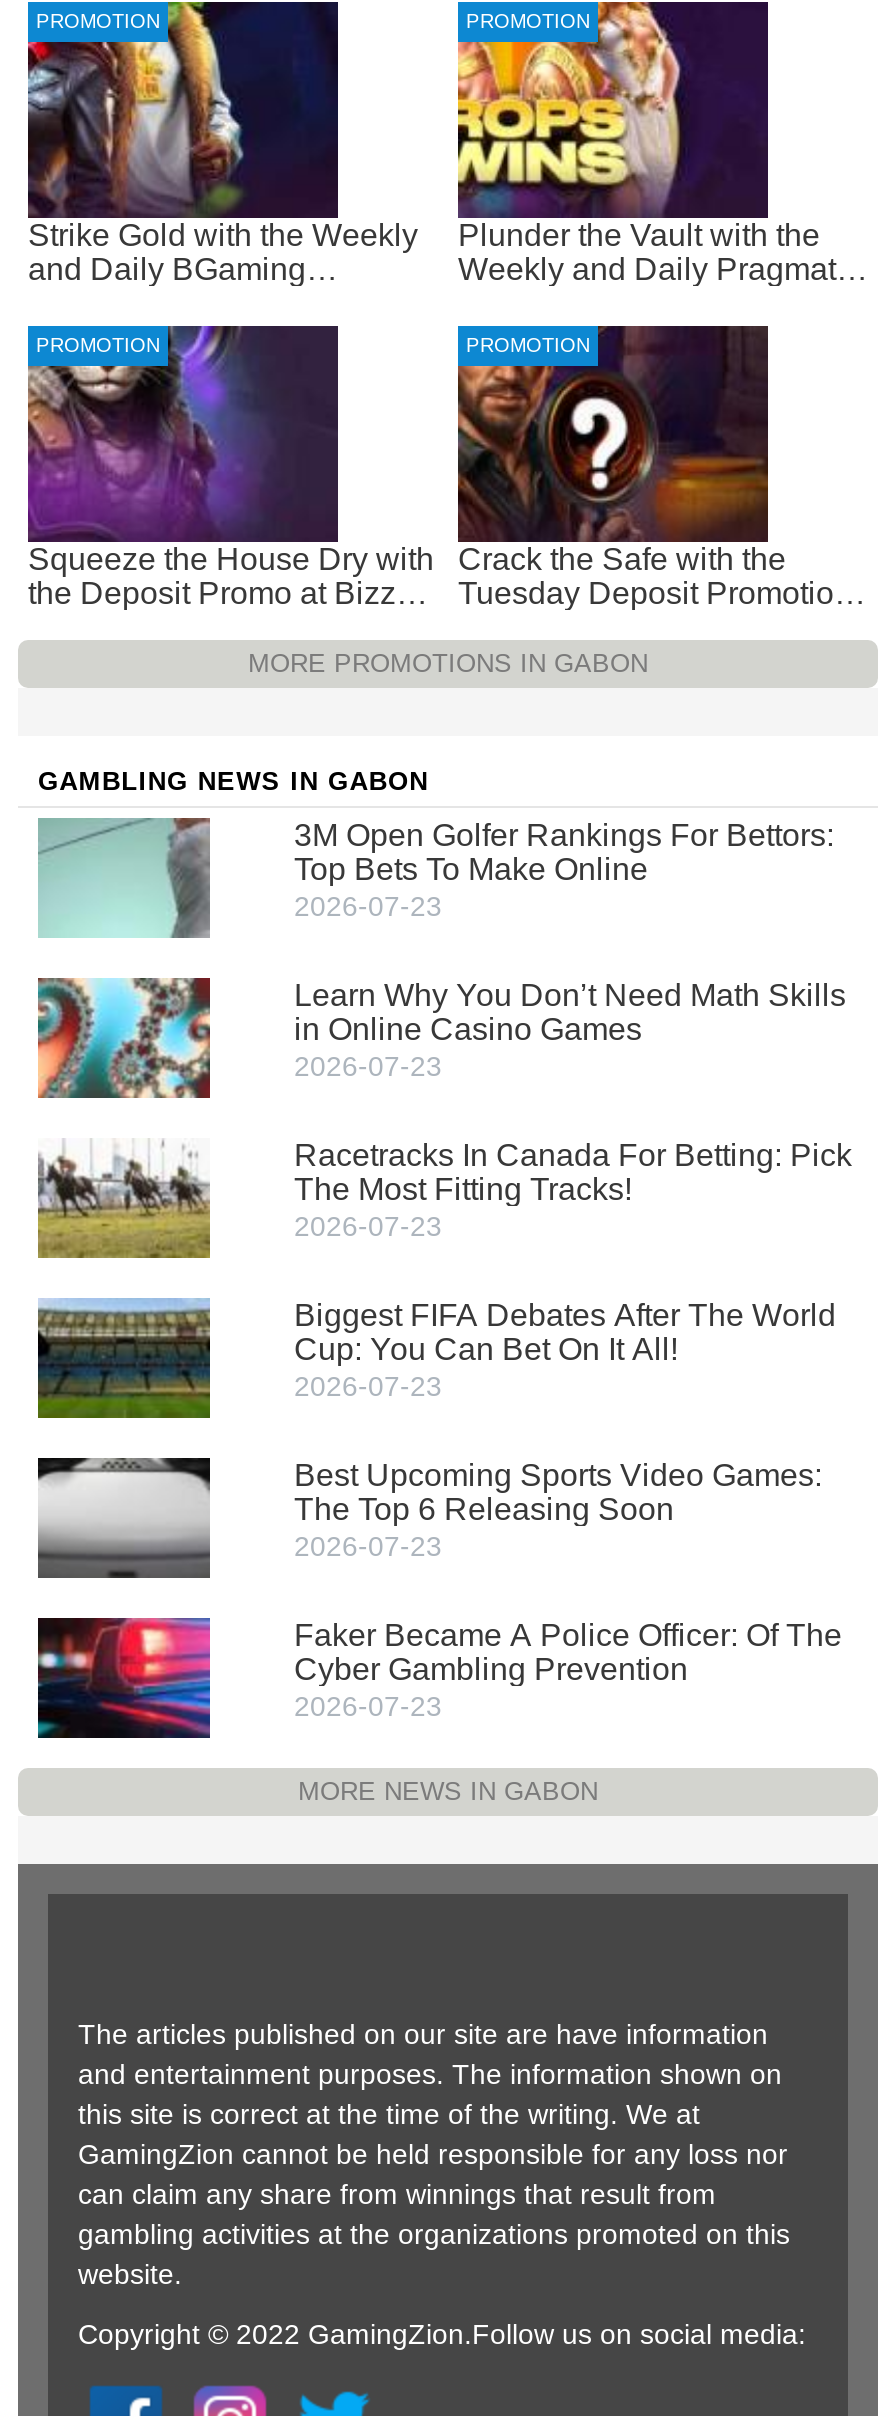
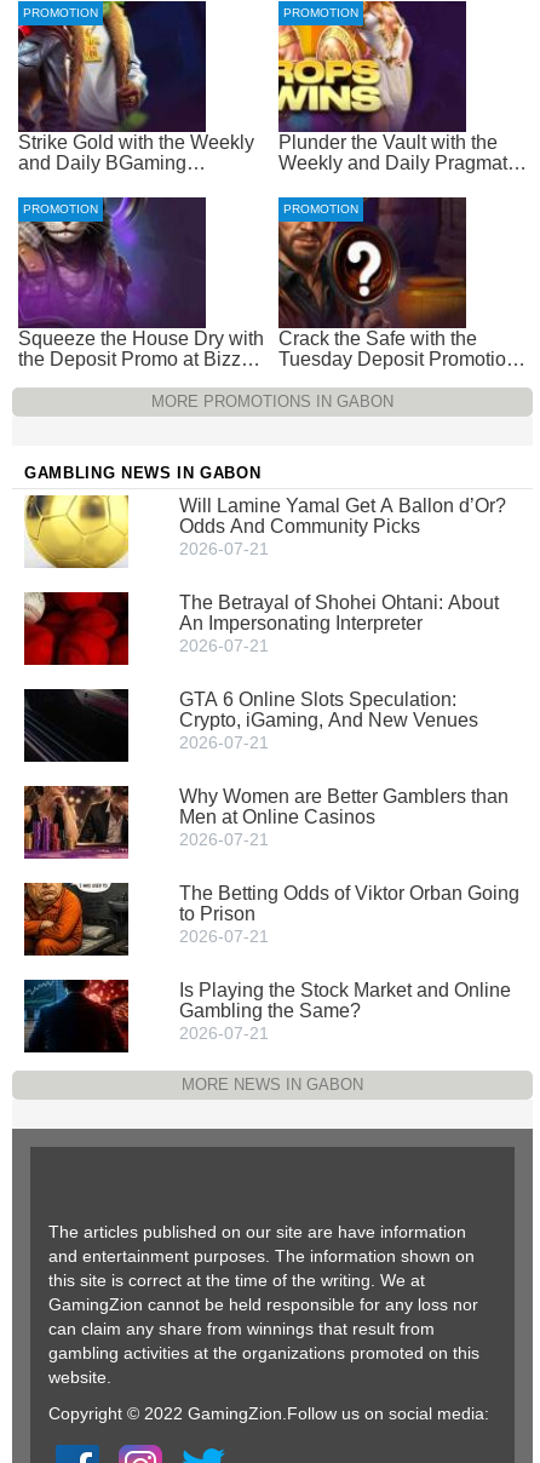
[36,816,212,938] [image] -> [24,494,130,569] [image]
[294,818,834,922] 3M Open Golfer Rankings For Bettors: | Top Bets To Make Online | 2026-07-23 -> [179,495,506,558] Will Lamine Yamal Get A Ballon d’Or? | Odds And Community Picks | 2026-07-21
[36,976,212,1100] [image] -> [23,591,130,666] [image]
[294,978,846,1082] Learn Why You Don’t Need Math Skills | in Online Casino Games | 2026-07-23 -> [179,592,499,655] The Betrayal of Shohei Ohtani: About | An Impersonating Interpreter | 2026-07-21
[36,1138,212,1260] [image] -> [23,688,130,763] [image]
[294,1138,852,1242] Racetracks In Canada For Betting: Pick | The Most Fitting Tracks! | 2026-07-23 -> [179,689,478,752] GTA 6 Online Slots Speculation: | Crypto, iGaming, And New Venues | 2026-07-21
[36,1298,212,1420] [image] -> [23,785,130,860] [image]
[294,1298,836,1402] Biggest FIFA Debates After The World | Cup: You Can Bet On It All! | 2026-07-23 -> [179,786,509,849] Why Women are Better Gamblers than | Men at Online Casinos | 2026-07-21
[36,1456,212,1578] [image] -> [23,882,130,956] [image]
[294,1458,822,1562] Best Upcoming Sports Video Games: | The Top 6 Releasing Soon | 2026-07-23 -> [179,883,519,946] The Betting Odds of Viktor Orban Going | to Prison | 2026-07-21
[36,1616,212,1738] [image] -> [24,979,130,1052] [image]
[294,1618,842,1722] Faker Became A Police Officer: Of The | Cyber Gambling Prevention | 2026-07-23 -> [179,980,511,1043] Is Playing the Stock Market and Online | Gambling the Same? | 2026-07-21

